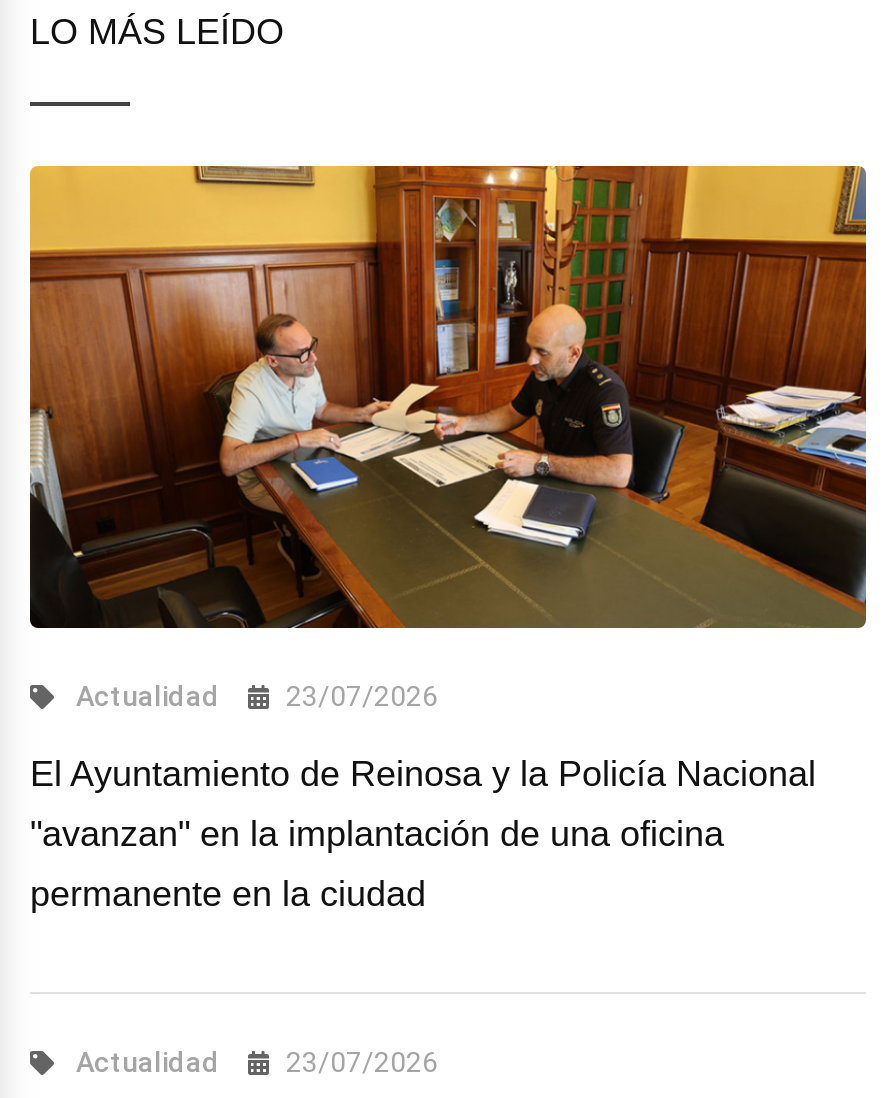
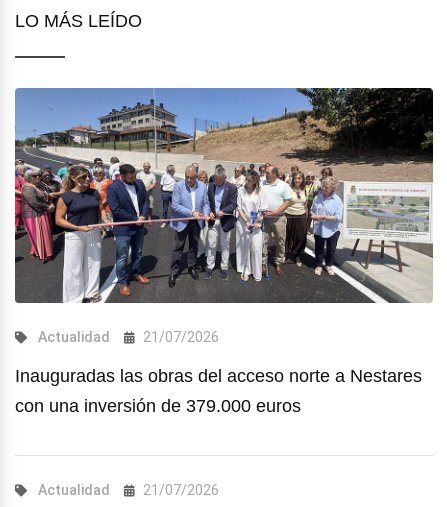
[28,164,868,913] [image] | 23/07/2026 | El Ayuntamiento de Reinosa y la Policía Nacional | "avanzan" en la implantación de una oficina | permanente en la ciudad -> [14,87,434,416] [image] | 21/07/2026 | Inauguradas las obras del acceso norte a Nestares | con una inversión de 379.000 euros
[286,1045,438,1077] 23/07/2026 -> [143,482,219,498] 21/07/2026

